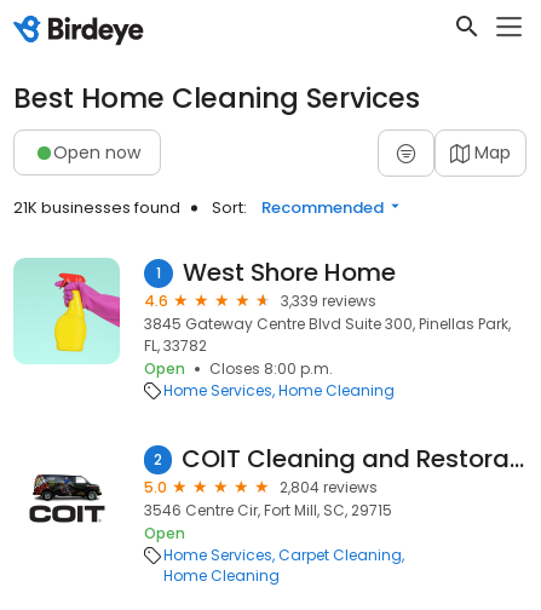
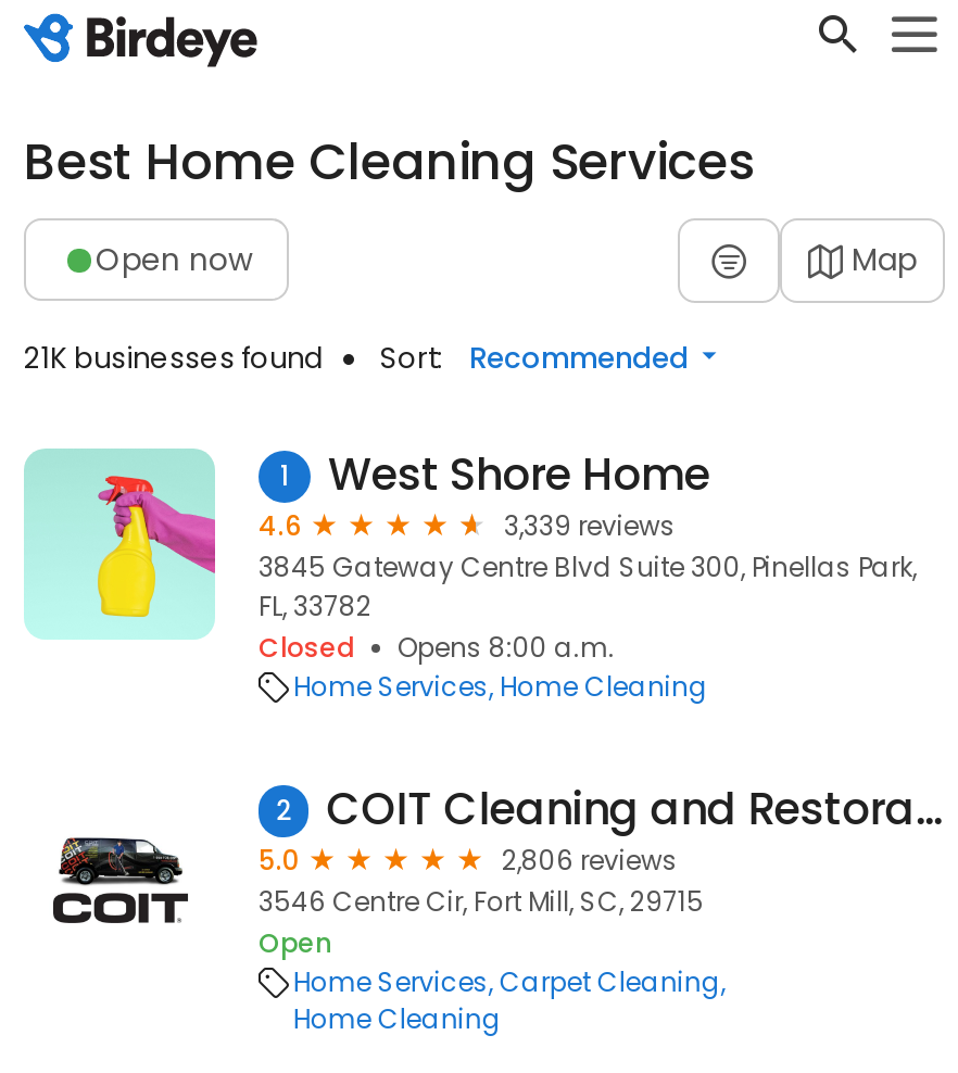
[144,358,333,379] Open | Closes 8:00 p.m. -> [259,629,615,666] Closed | Opens 8:00 a.m.
[280,477,378,497] 2,804 reviews -> [502,842,678,879] 2,806 reviews

